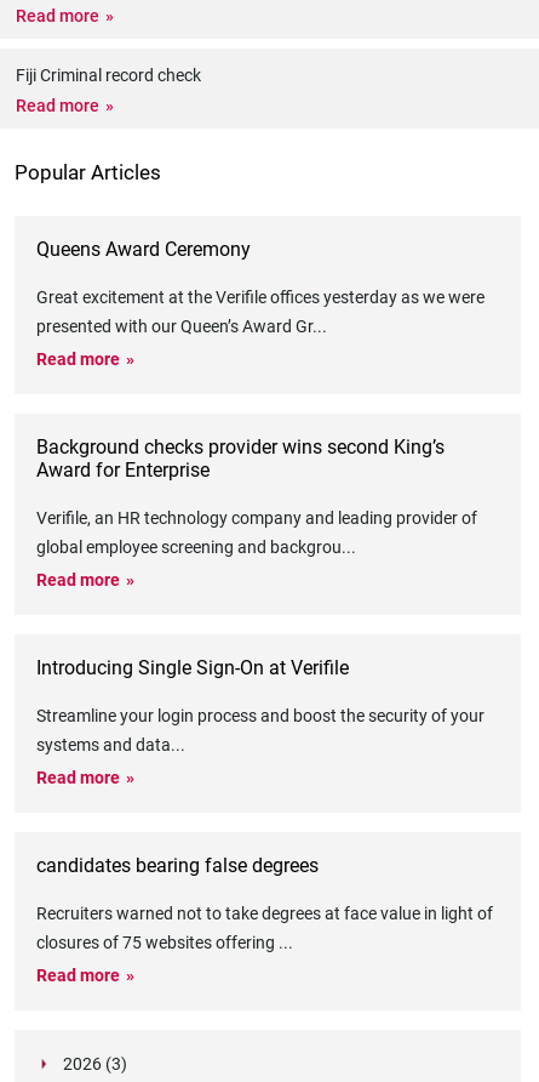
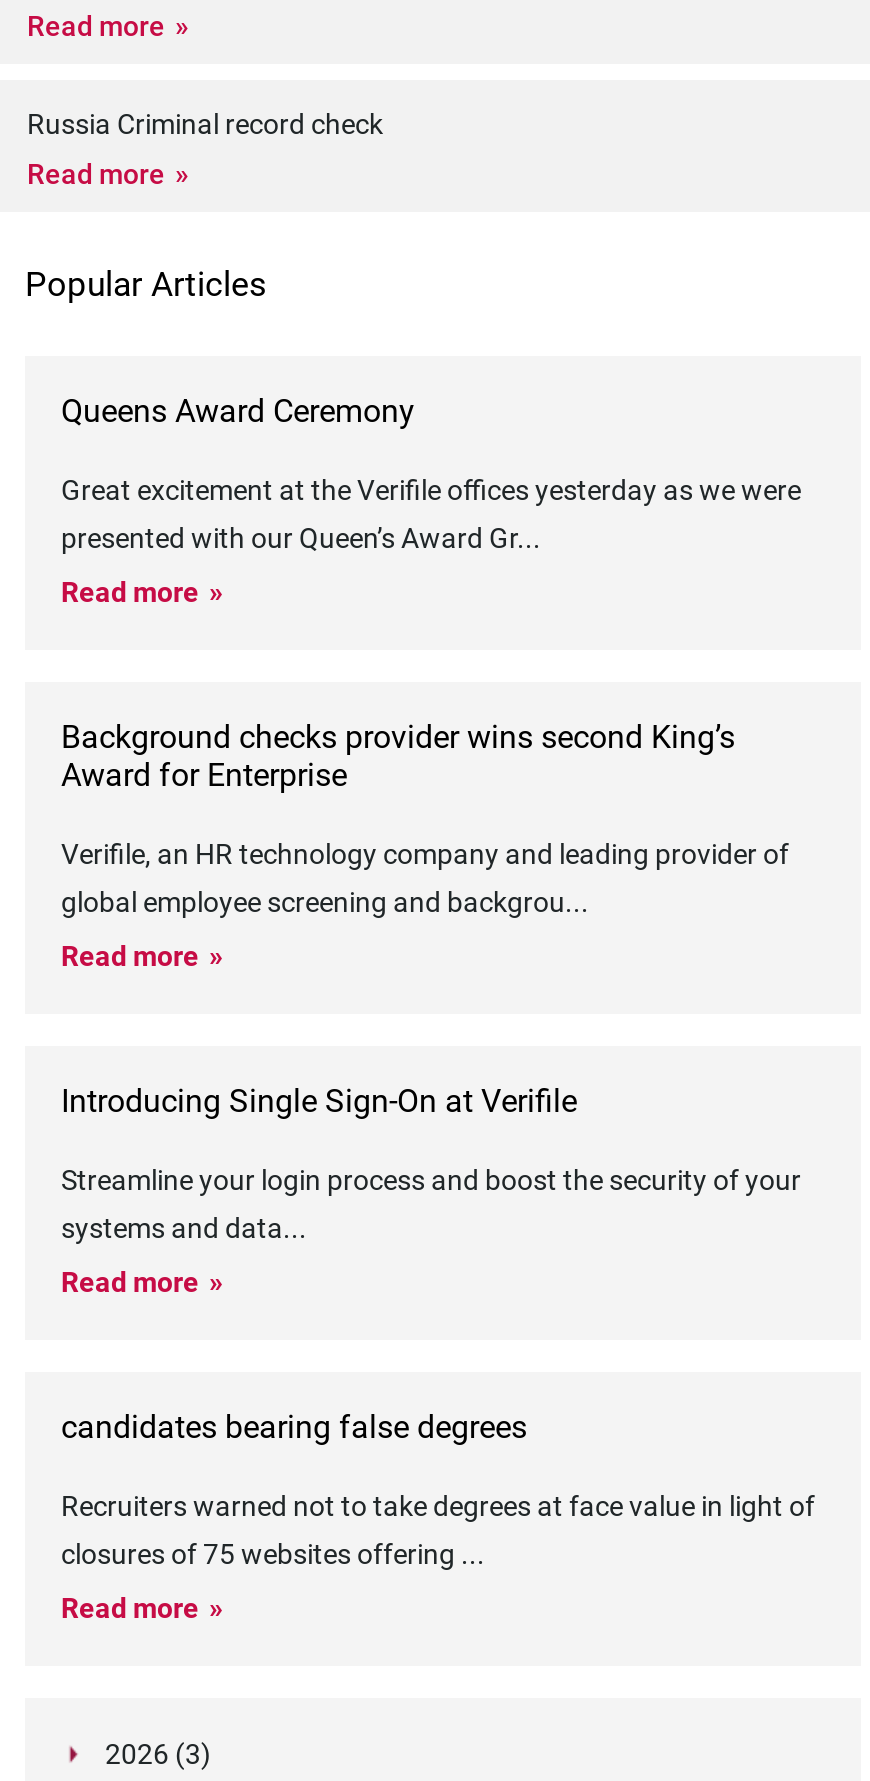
[16,66,201,85] Fiji Criminal record check -> [27,108,383,140] Russia Criminal record check

